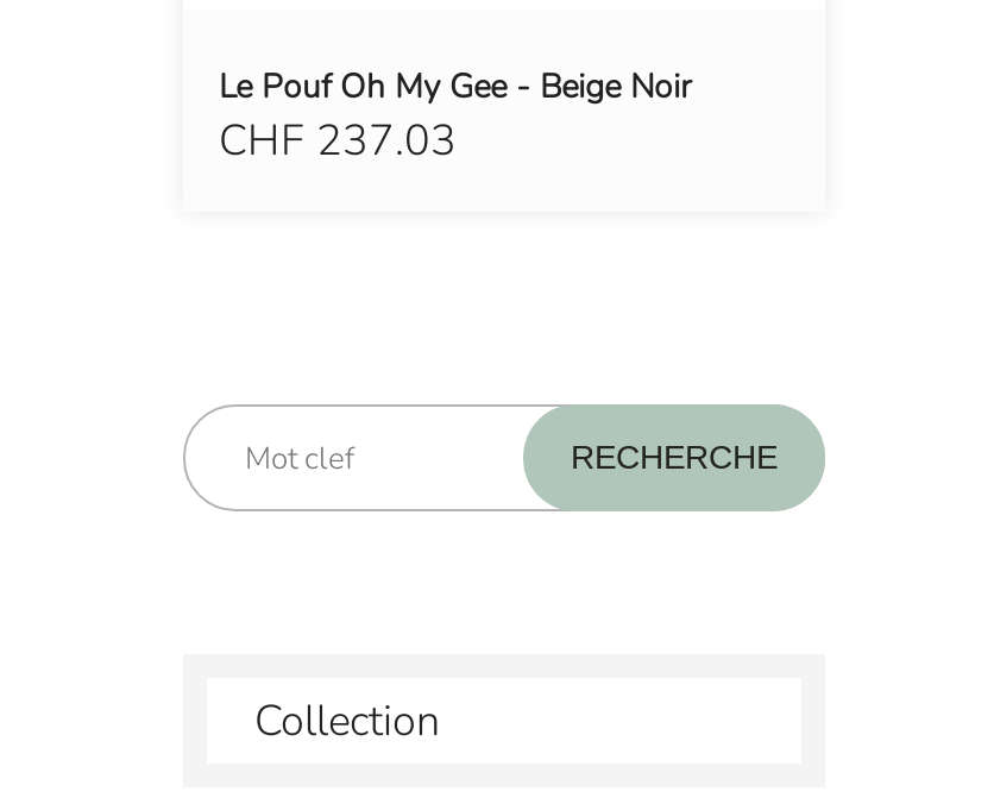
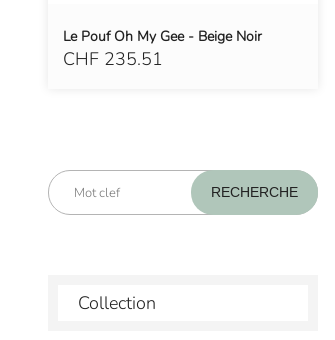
[219,112,457,169] CHF 237.03 -> [63,47,163,71] CHF 235.51

